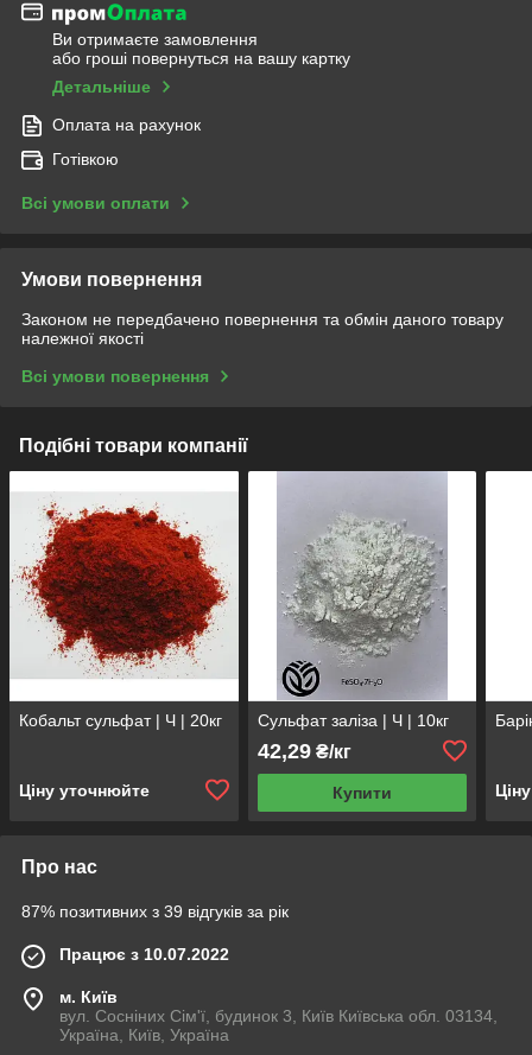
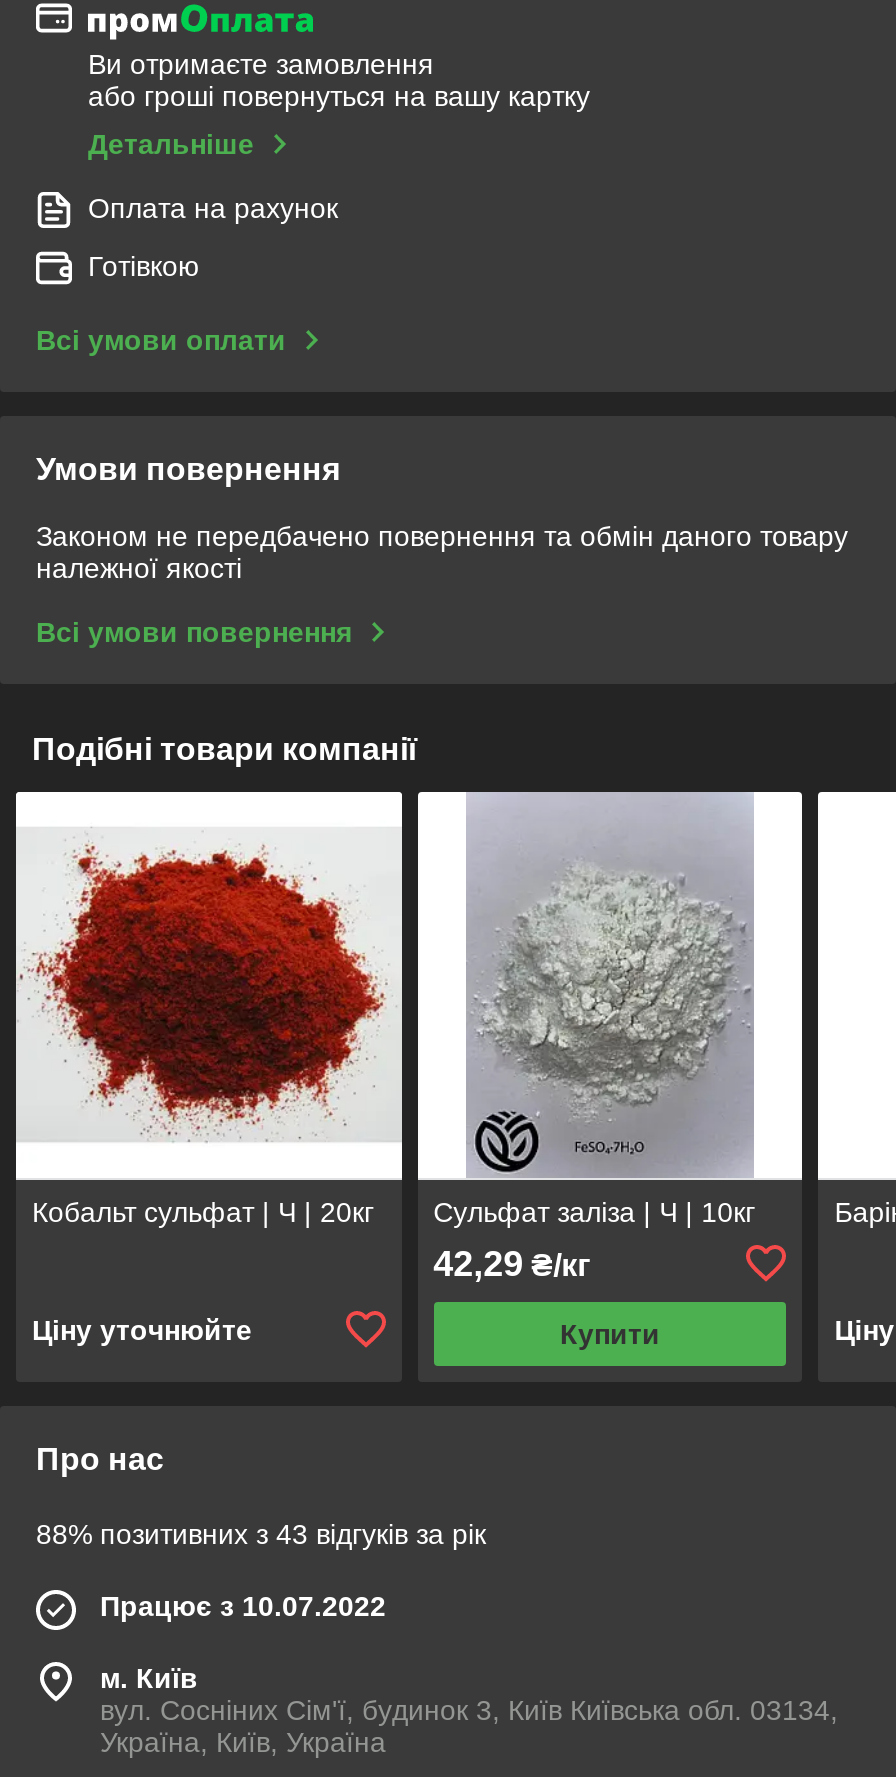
[21,902,289,921] 87% позитивних з 39 відгуків за рік -> [36,1518,486,1550] 88% позитивних з 43 відгуків за рік

